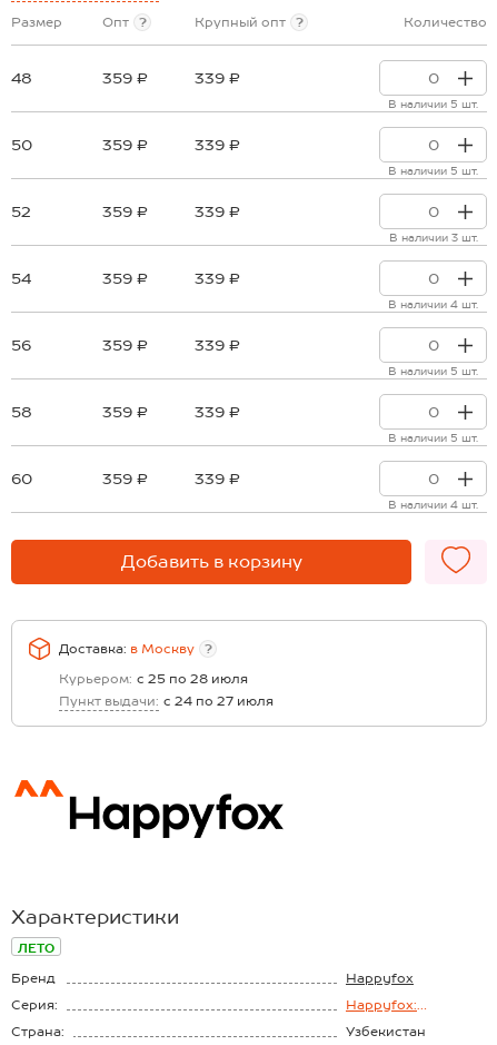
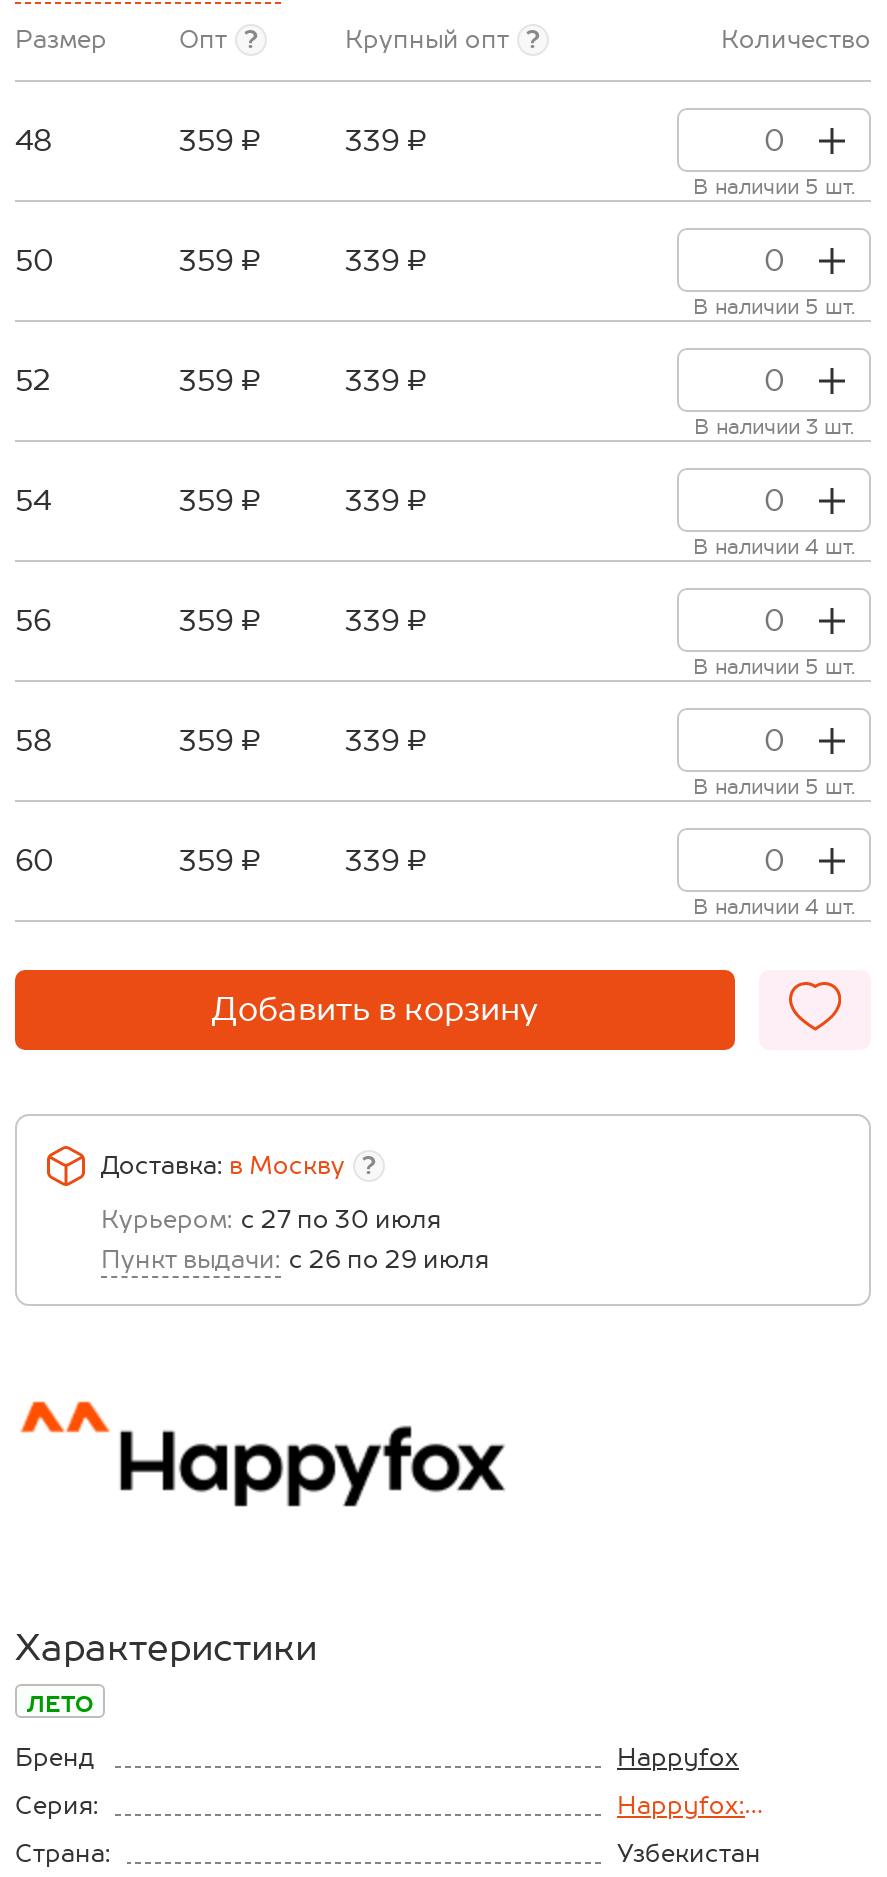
[59,671,248,686] Курьером: с 25 по 28 июля -> [101,1205,441,1233] Курьером: с 27 по 30 июля
[59,693,274,708] Пункт выдачи: с 24 по 27 июля -> [101,1245,489,1273] Пункт выдачи: с 26 по 29 июля

